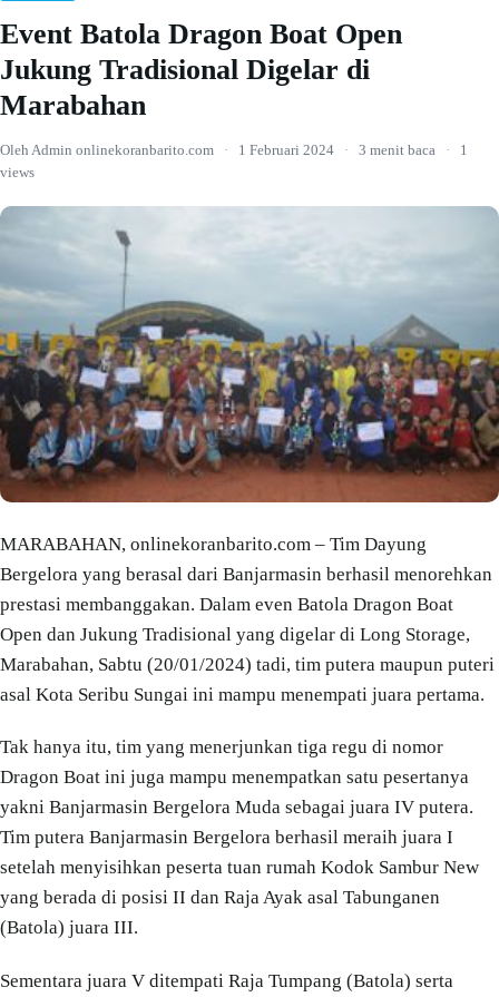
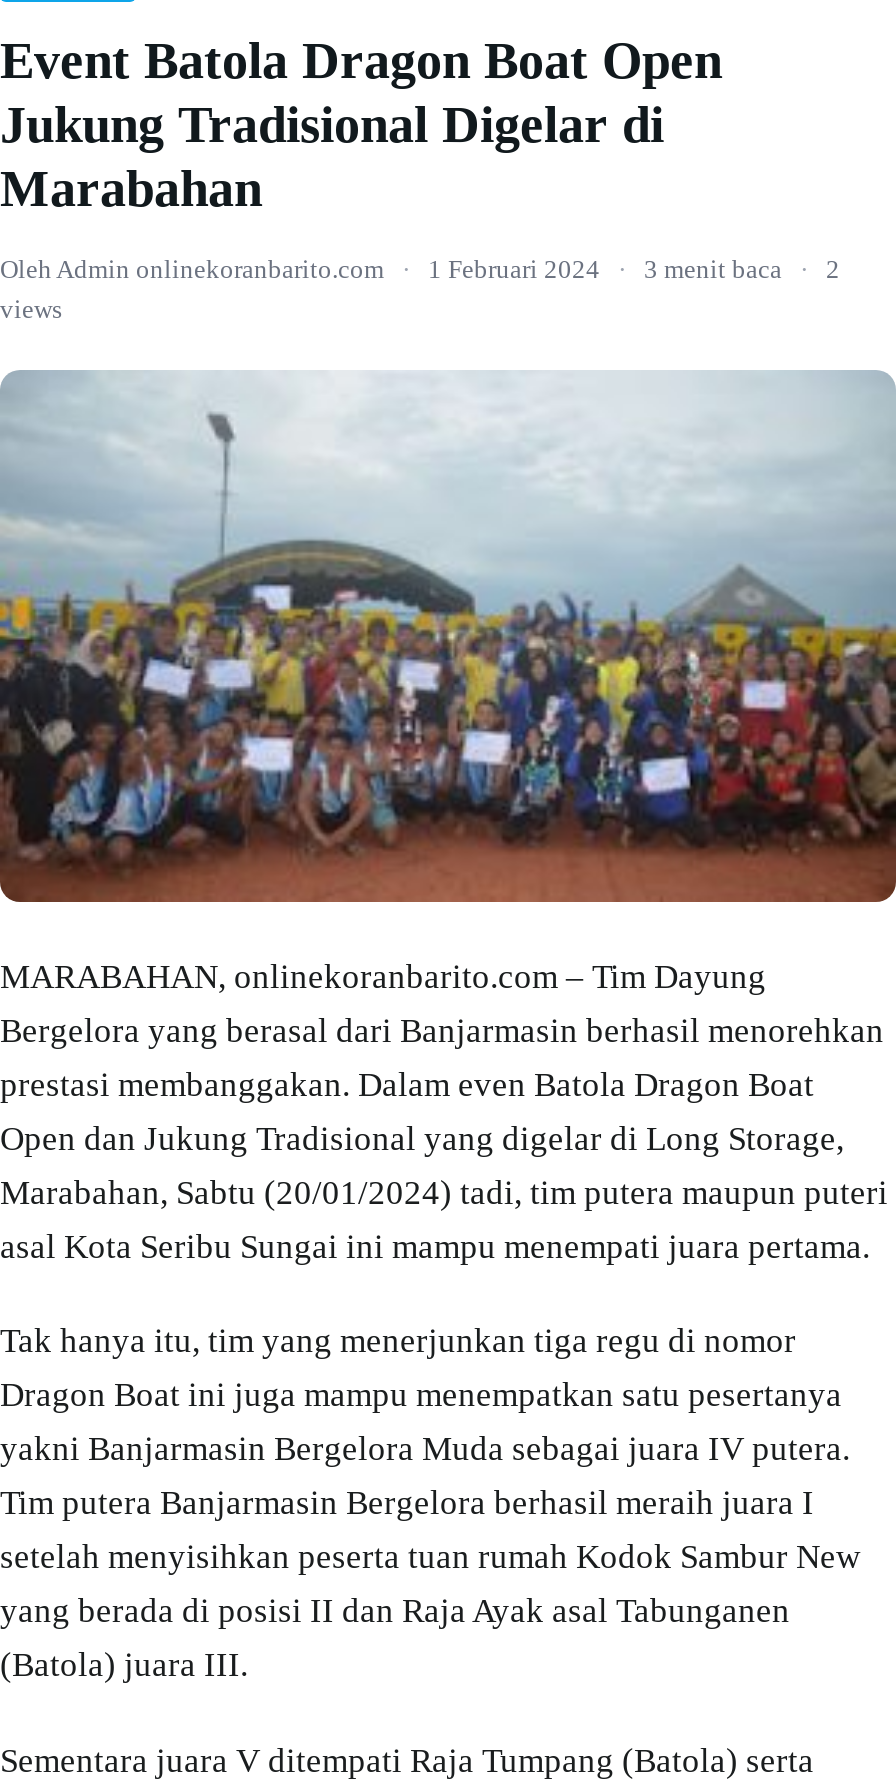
[0,141,468,158] Oleh Admin onlinekoranbarito.com · 1 Februari 2024 · 3 menit baca · 1 -> [0,254,840,284] Oleh Admin onlinekoranbarito.com · 1 Februari 2024 · 3 menit baca · 2

